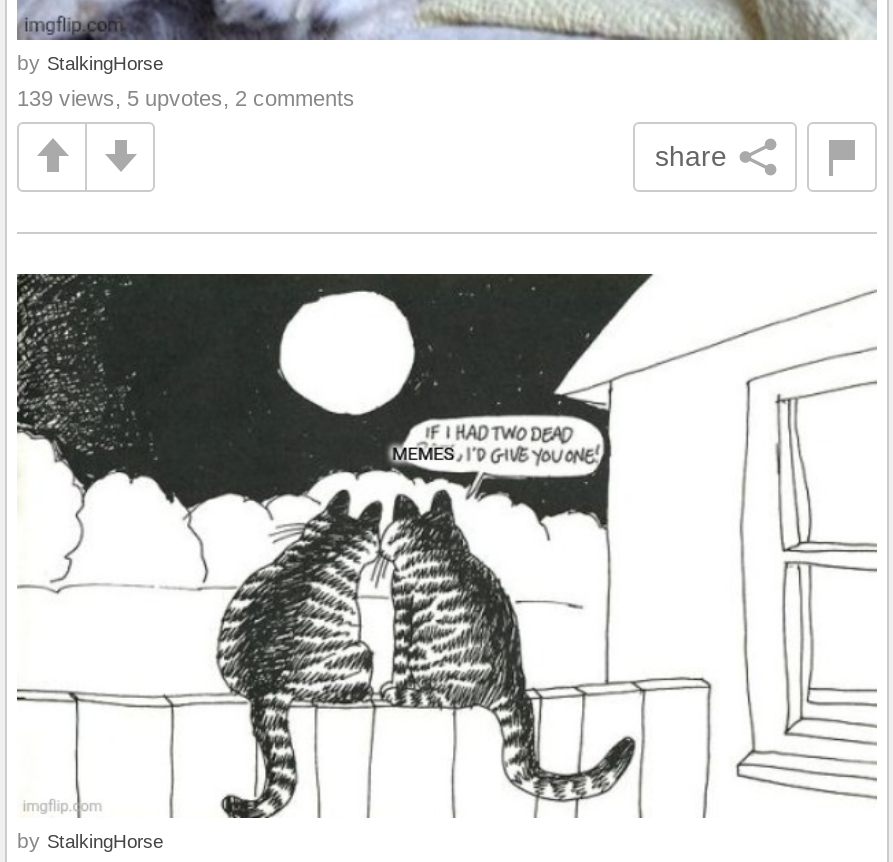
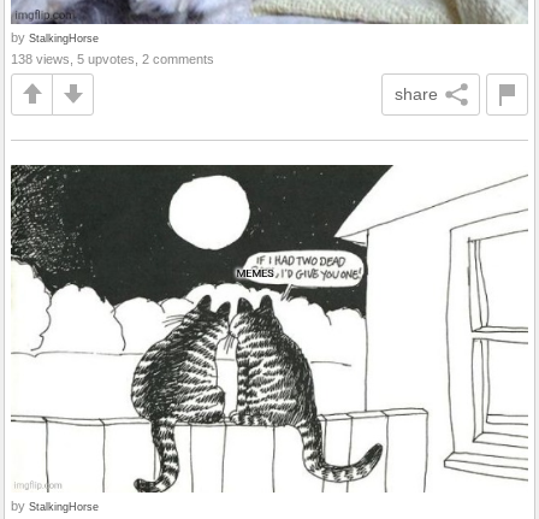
[17,86,355,110] 139 views, 5 upvotes, 2 comments -> [11,52,214,66] 138 views, 5 upvotes, 2 comments

